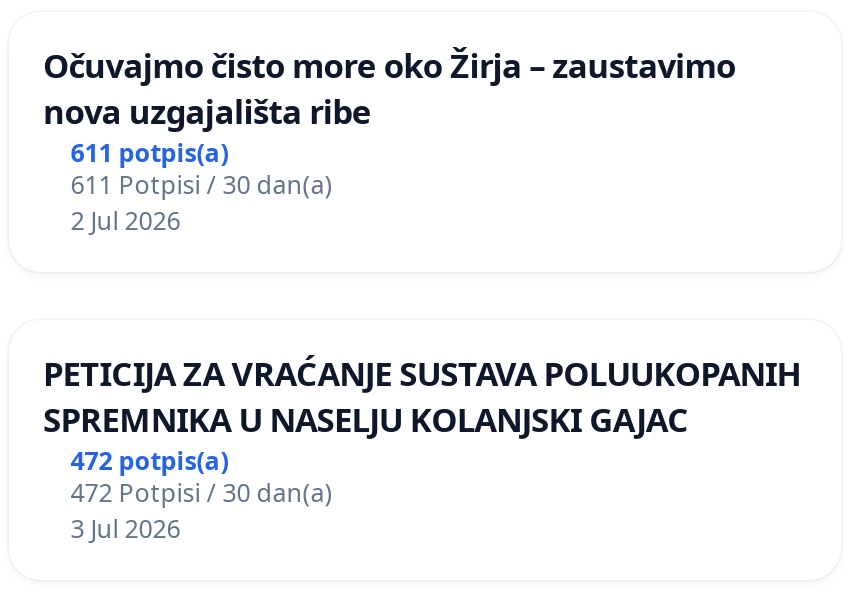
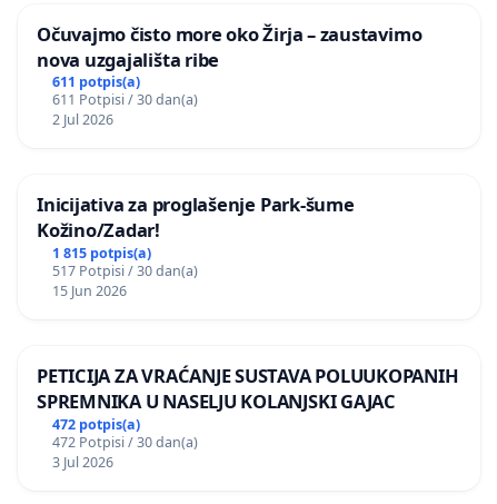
none -> [37,192,354,301] Inicijativa za proglašenje Park-šume | Kožino/Zadar! | 1 815 potpis(a) | 517 Potpisi / 30 dan(a) | 15 Jun 2026

